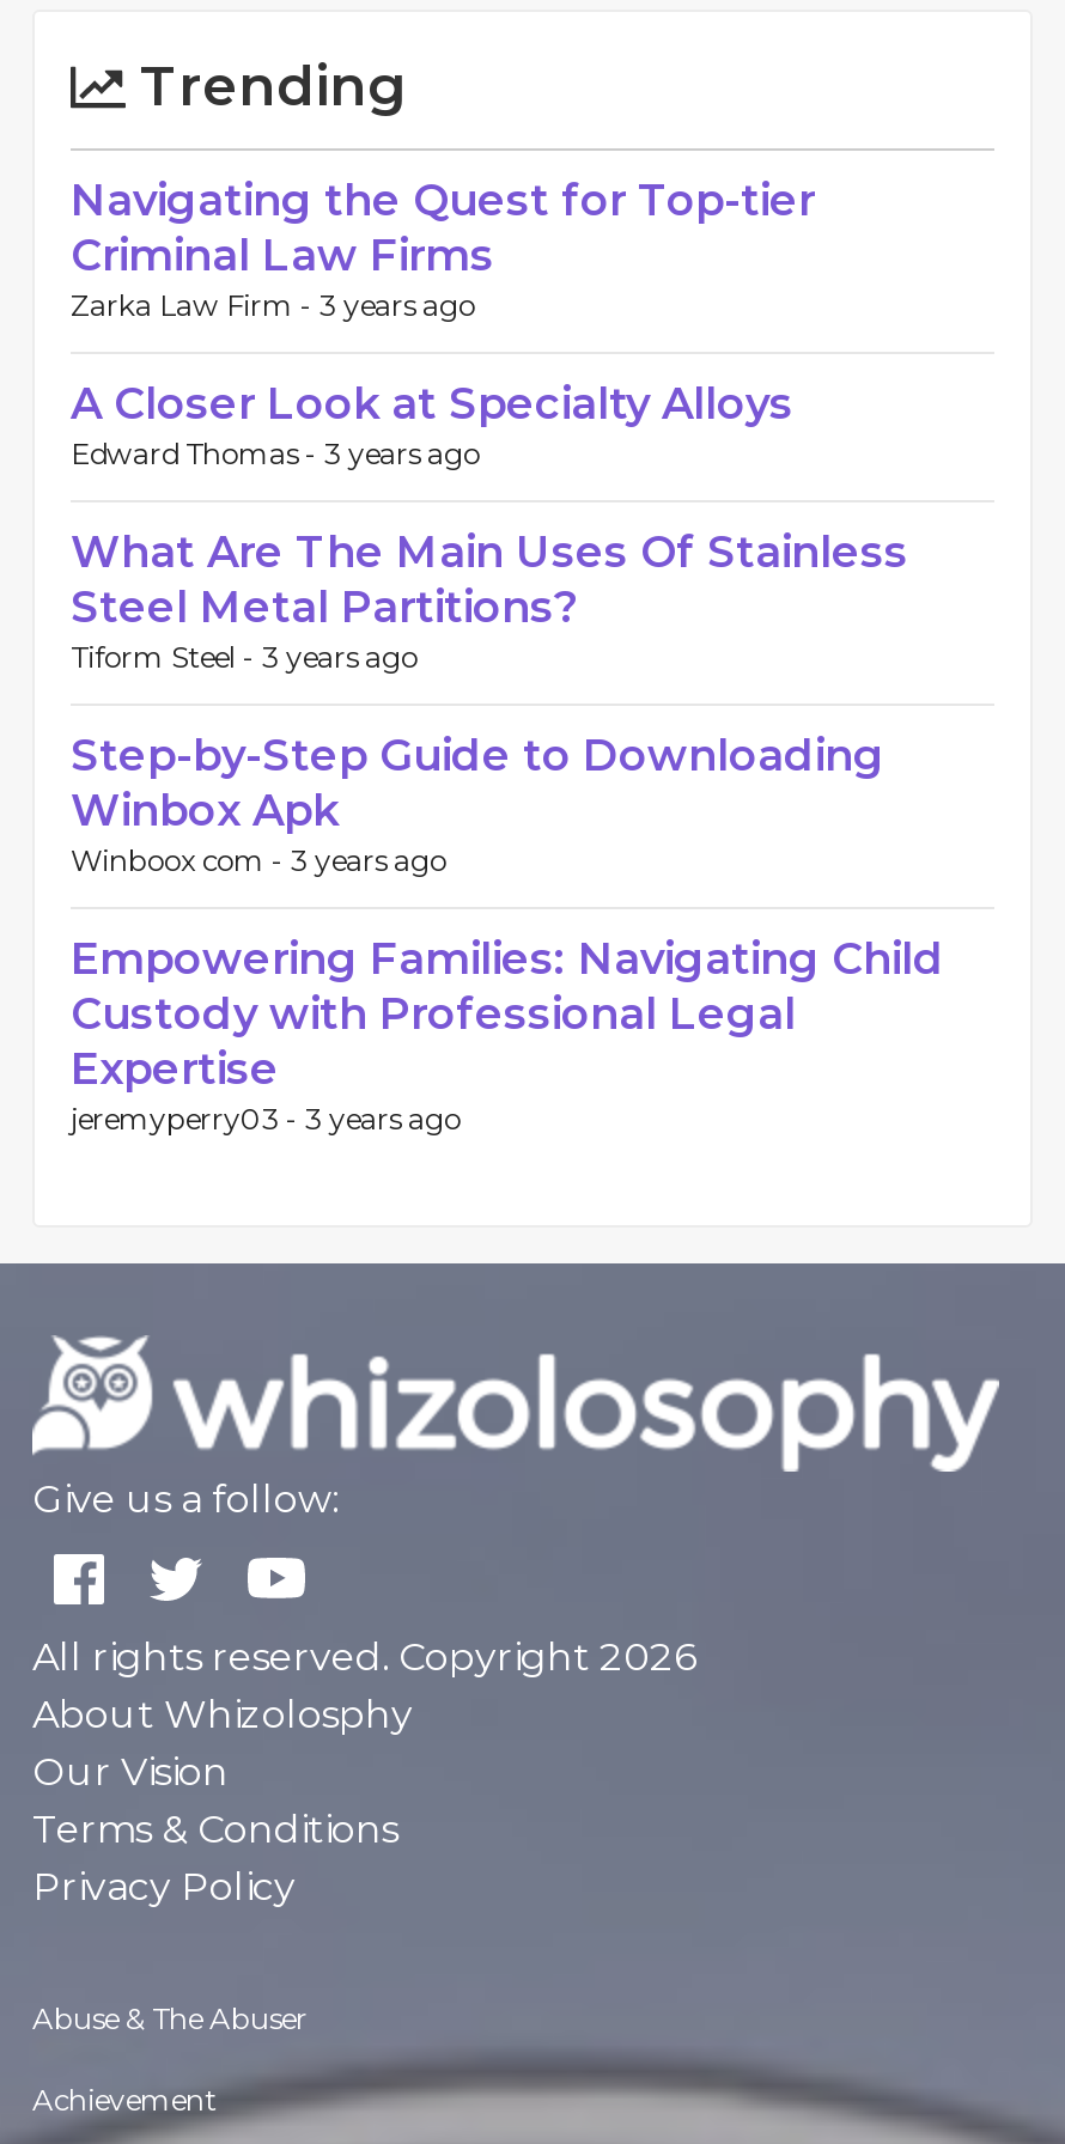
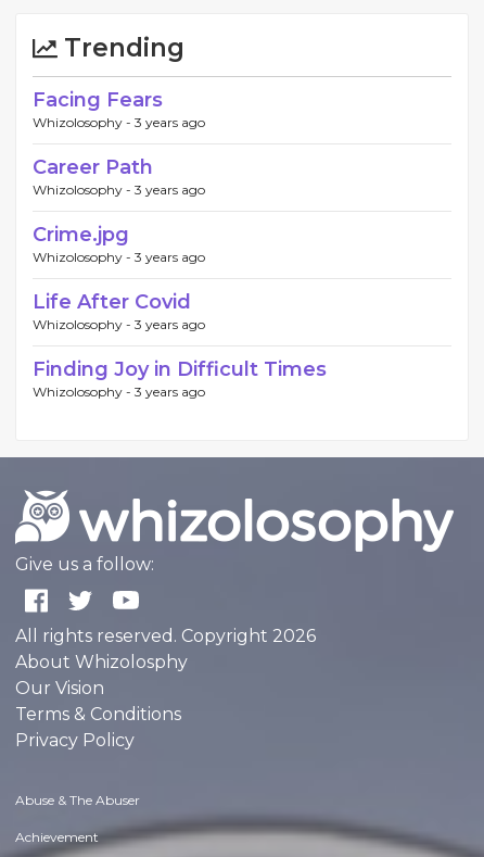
[71,175,815,323] Navigating the Quest for Top-tier | Criminal Law Firms | Zarka Law Firm - 3 years ago -> [33,88,205,130] Facing Fears | Whizolosophy - 3 years ago
[71,378,793,471] A Closer Look at Specialty Alloys | Edward Thomas - 3 years ago -> [33,155,205,198] Career Path | Whizolosophy - 3 years ago
[71,526,908,675] What Are The Main Uses Of Stainless | Steel Metal Partitions? | Tiform Steel - 3 years ago -> [33,223,205,265] Crime.jpg | Whizolosophy - 3 years ago
[71,730,884,878] Step-by-Step Guide to Downloading | Winbox Apk | Winboox com - 3 years ago -> [33,290,205,332] Life After Covid | Whizolosophy - 3 years ago
[71,933,944,1137] Empowering Families: Navigating Child | Custody with Professional Legal | Expertise | jeremyperry03 - 3 years ago -> [33,357,327,400] Finding Joy in Difficult Times | Whizolosophy - 3 years ago

